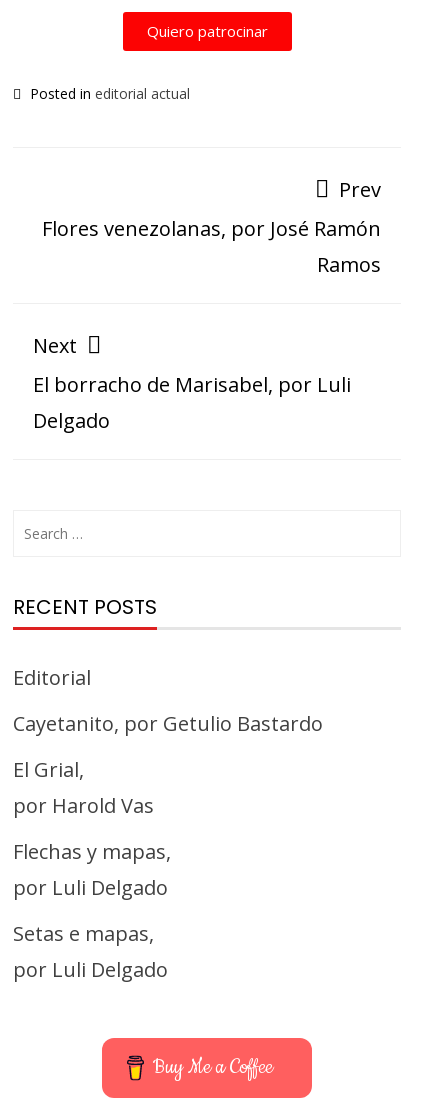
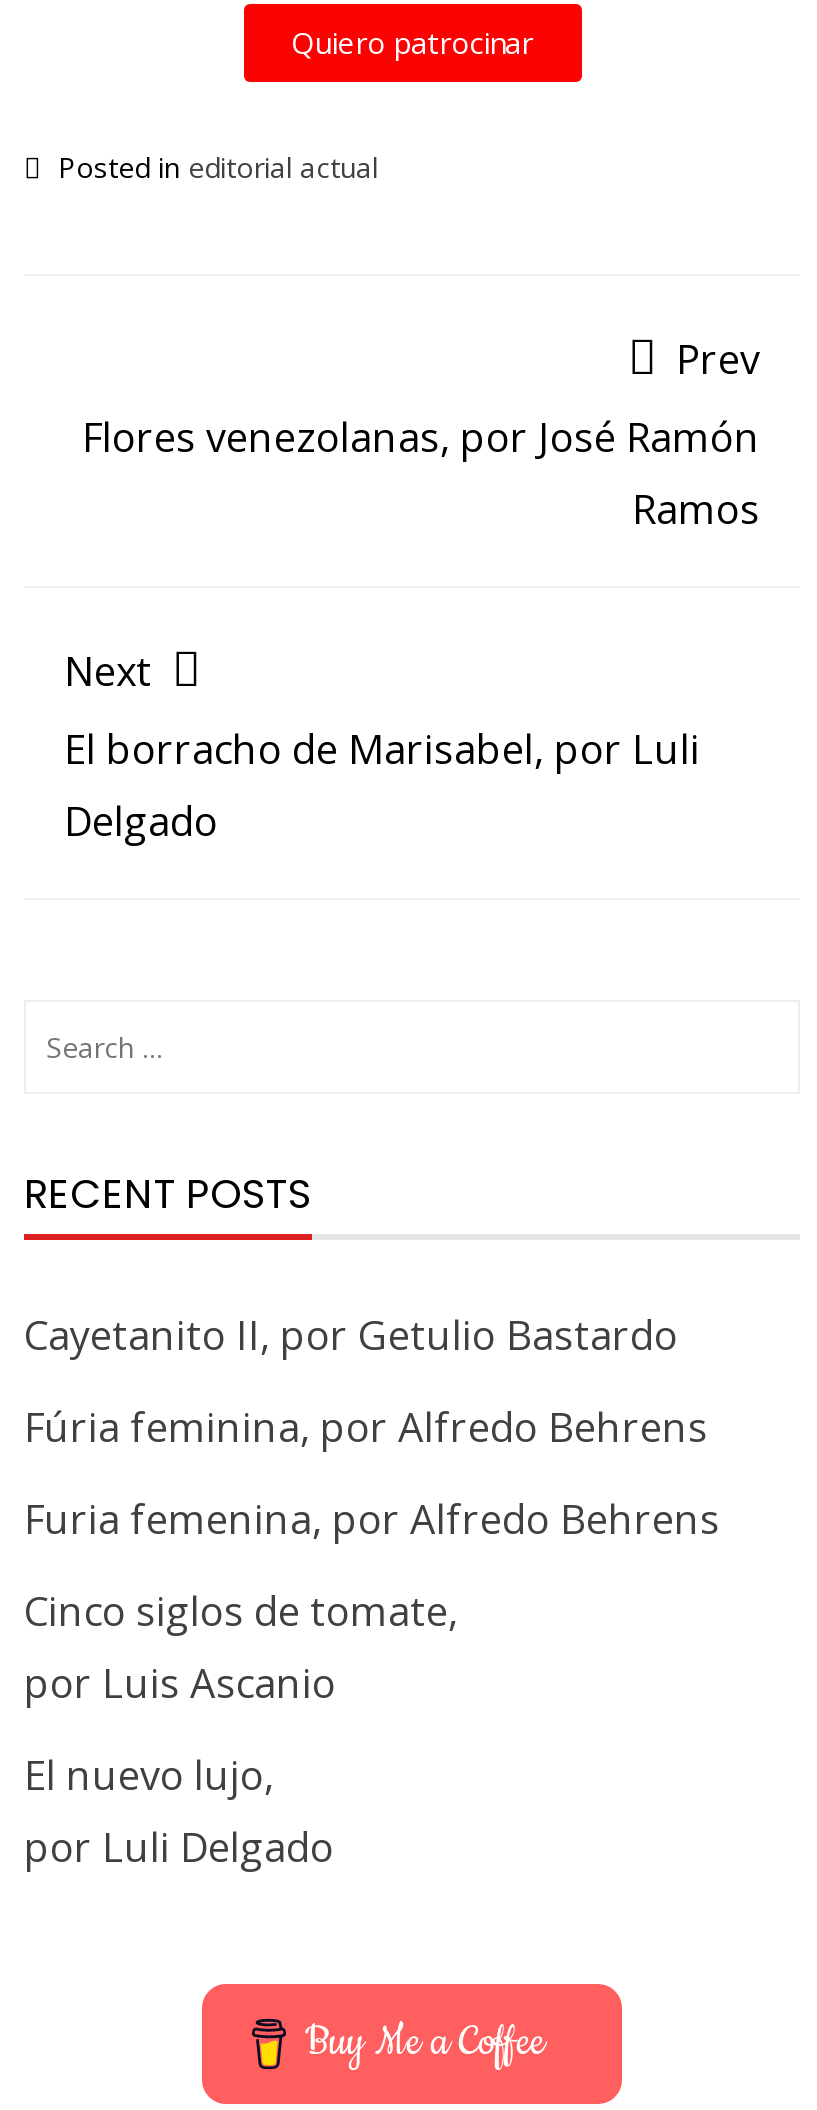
[13,664,91,691] Editorial -> [24,1309,678,1363] Cayetanito II, por Getulio Bastardo
[13,710,323,737] Cayetanito, por Getulio Bastardo -> [24,1401,708,1455] Fúria feminina, por Alfredo Behrens
[13,756,154,819] El Grial, | por Harold Vas -> [24,1493,720,1547] Furia femenina, por Alfredo Behrens
[13,838,171,901] Flechas y mapas, | por Luli Delgado -> [24,1585,458,1711] Cinco siglos de tomate, | por Luis Ascanio
[13,920,154,947] Setas e mapas, -> [24,1749,274,1803] El nuevo lujo,

